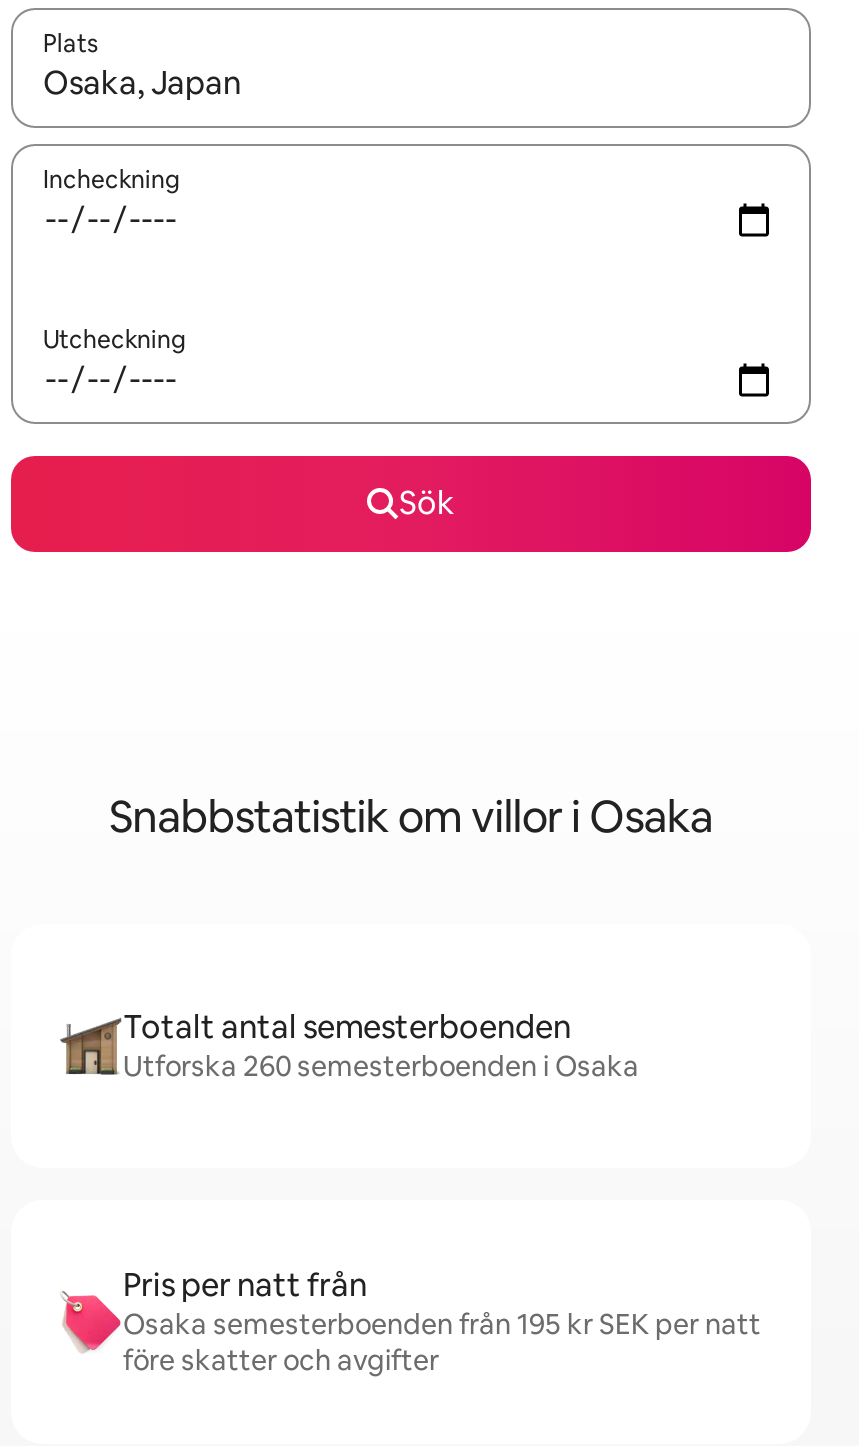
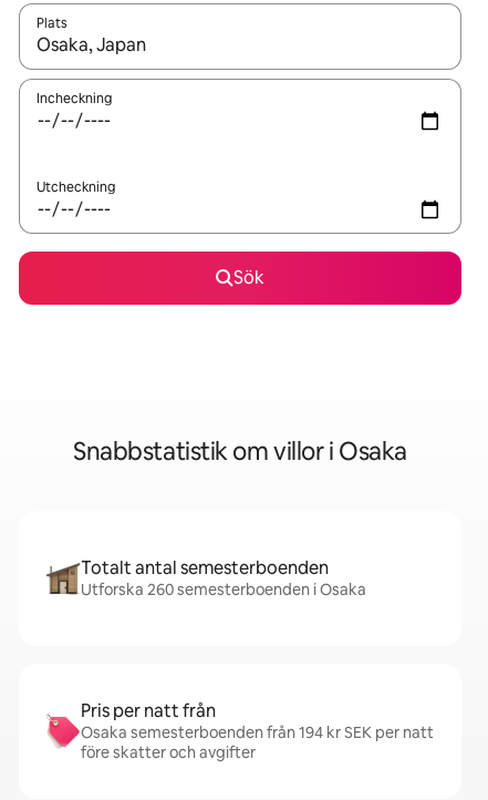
[123,1306,761,1342] Osaka semesterboenden från 195 kr SEK per natt -> [81,722,434,742] Osaka semesterboenden från 194 kr SEK per natt

